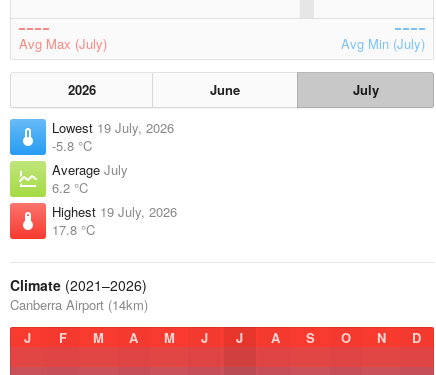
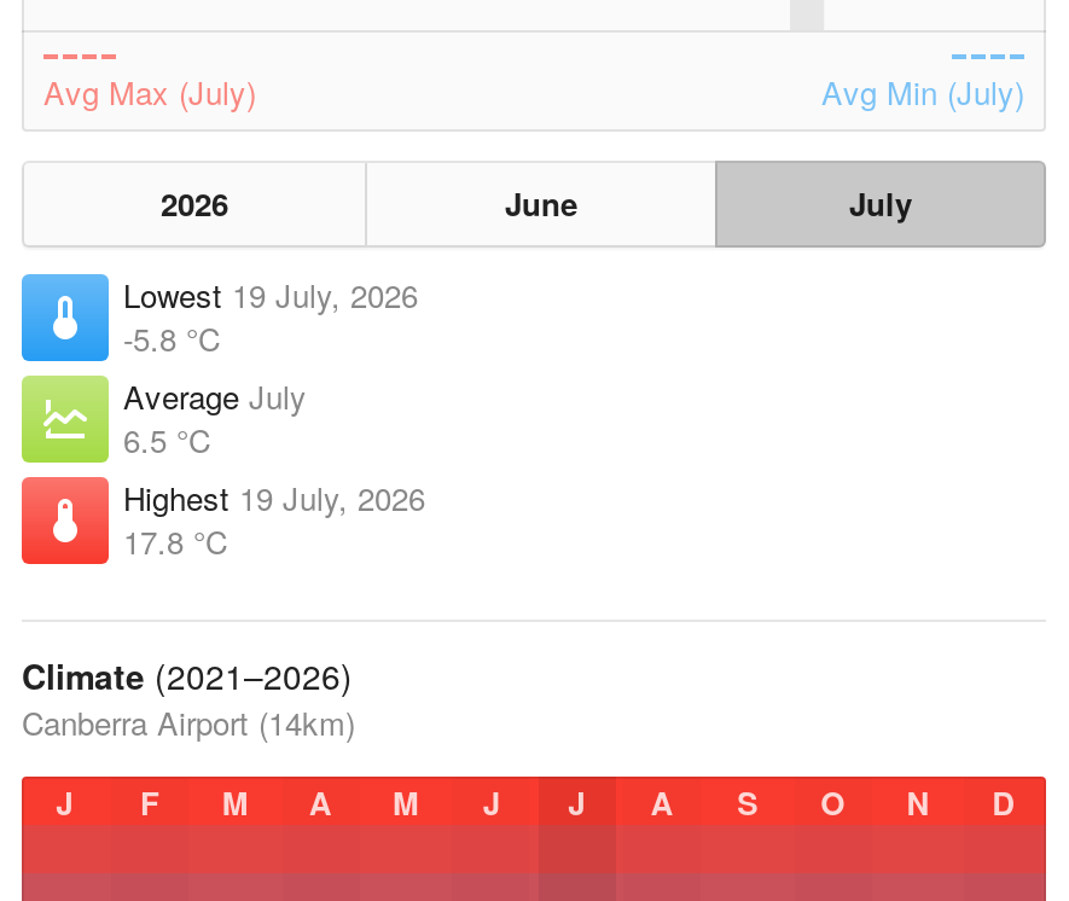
[52,178,88,197] 6.2 °C -> [123,417,210,463] 6.5 °C

